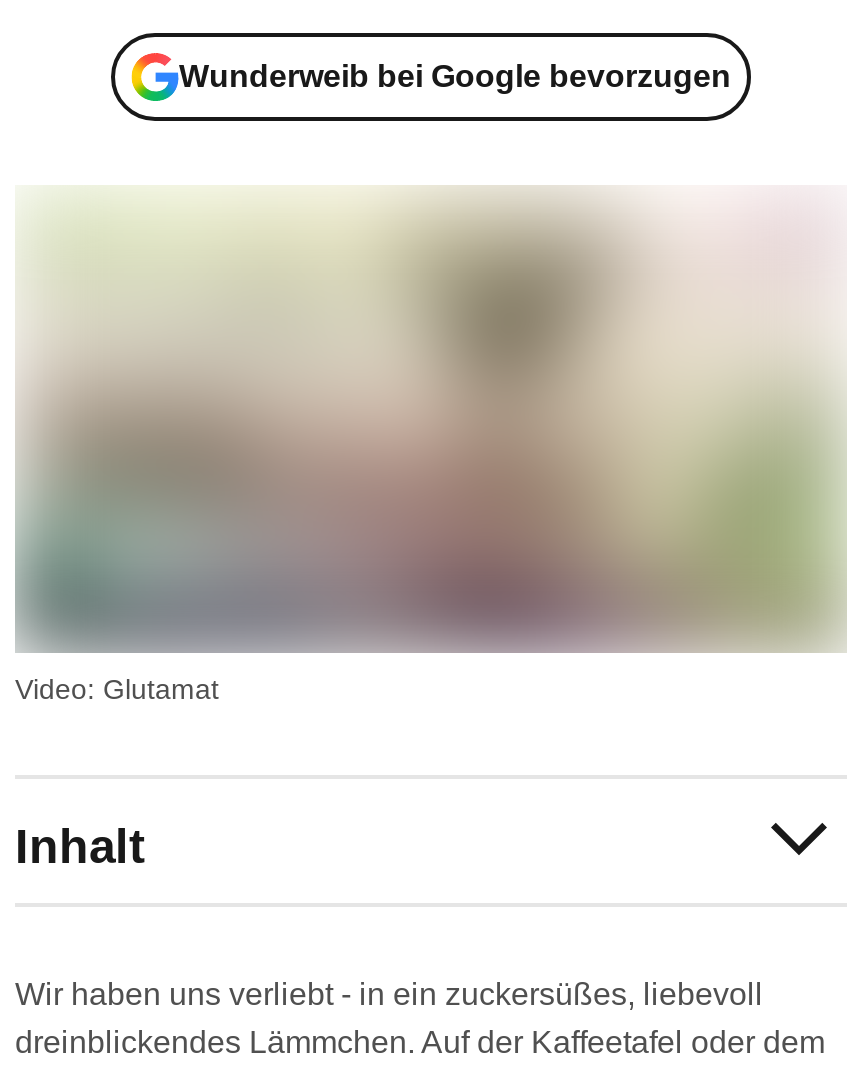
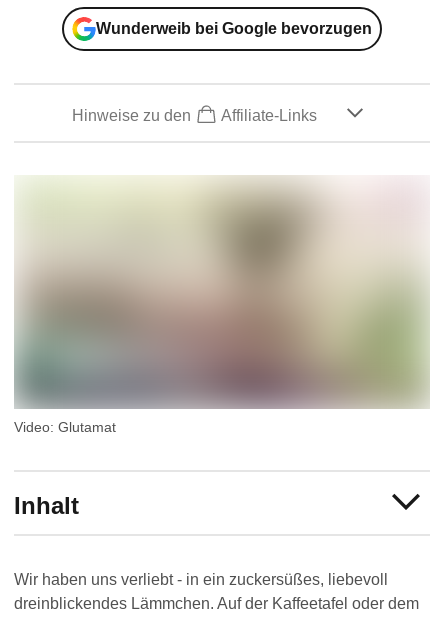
none -> [71,107,316,124] Hinweise zu den | Affiliate-Links

